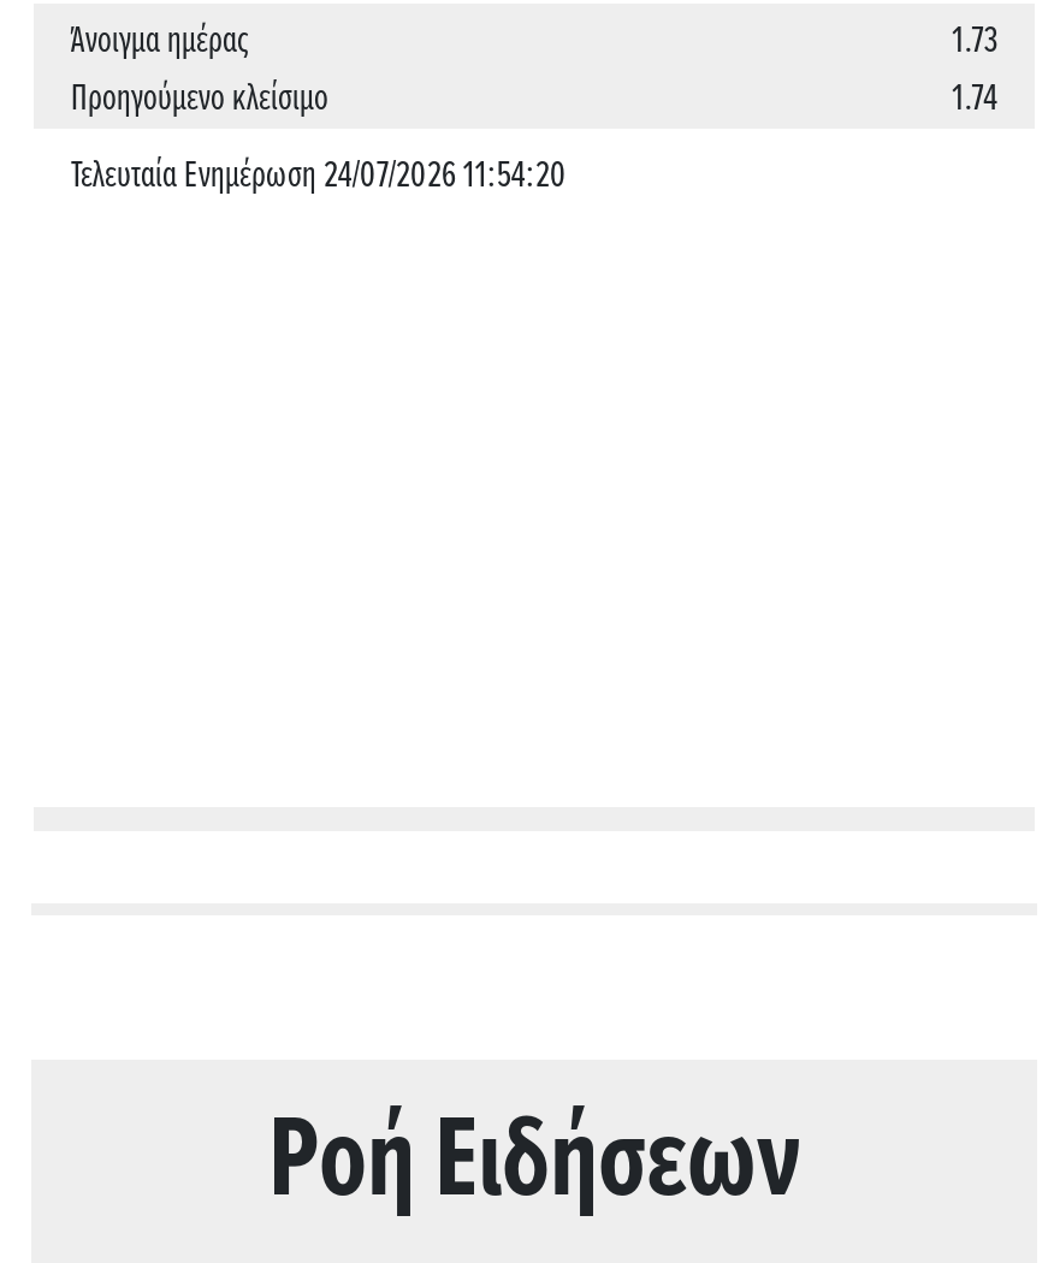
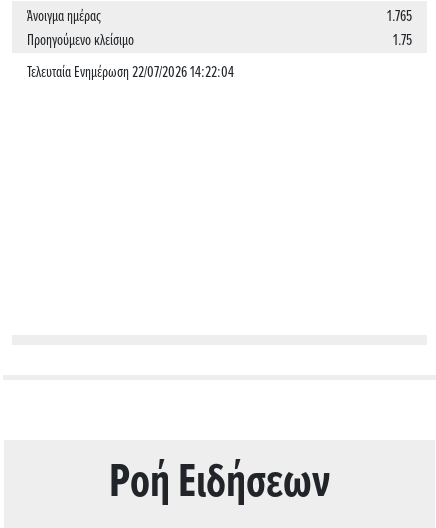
[952,15,998,66] 1.73 -> [387,6,412,27] 1.765
[952,73,998,123] 1.74 -> [393,30,412,51] 1.75
[71,150,566,200] Τελευταία Ενημέρωση 24/07/2026 11:54:20 -> [27,62,234,83] Τελευταία Ενημέρωση 22/07/2026 14:22:04

